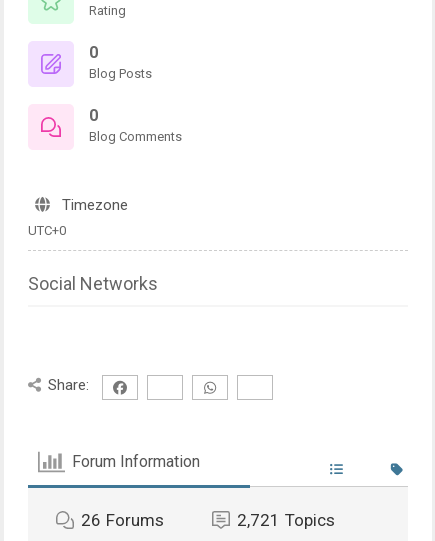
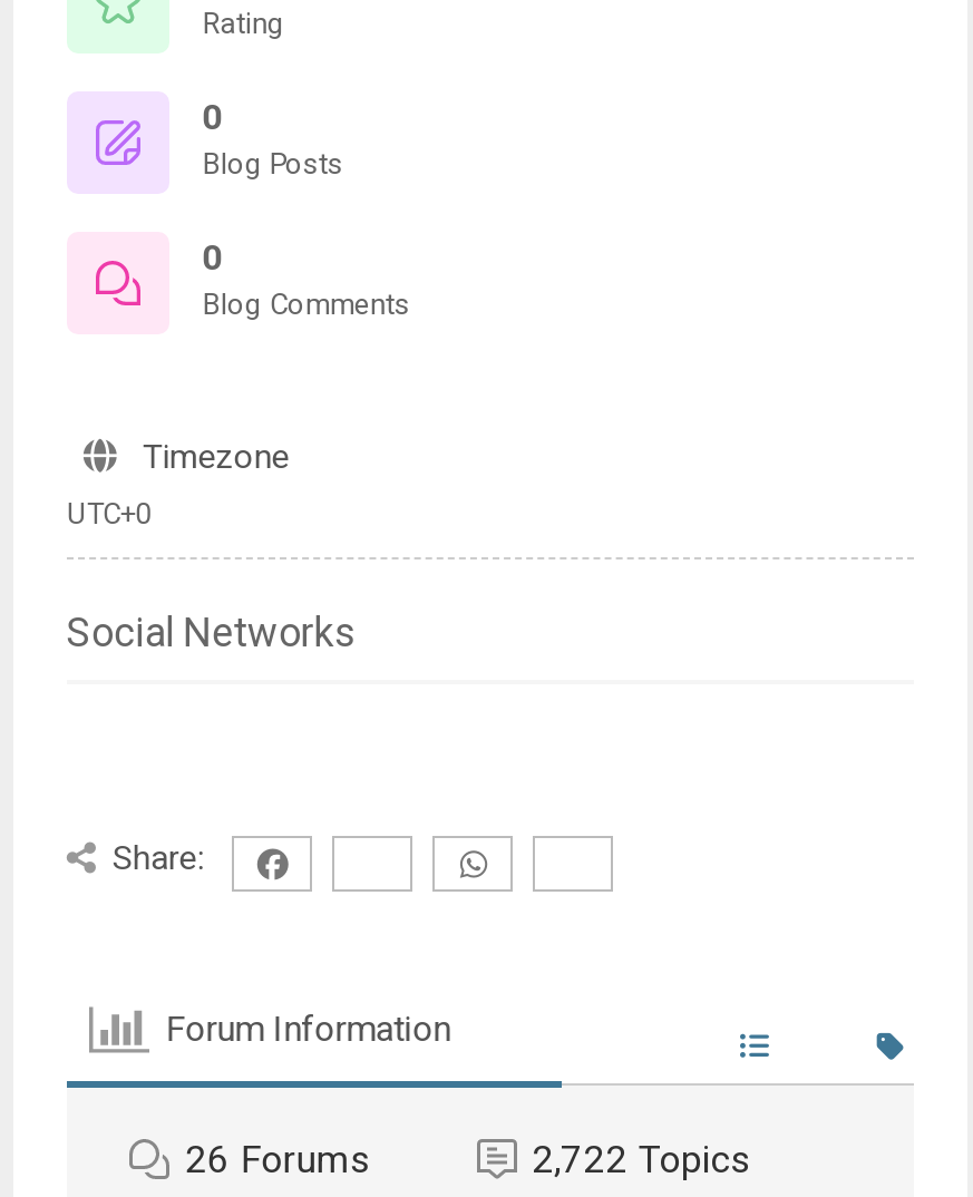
[236,510,334,530] 2,721 Topics -> [532,1137,750,1181] 2,722 Topics

